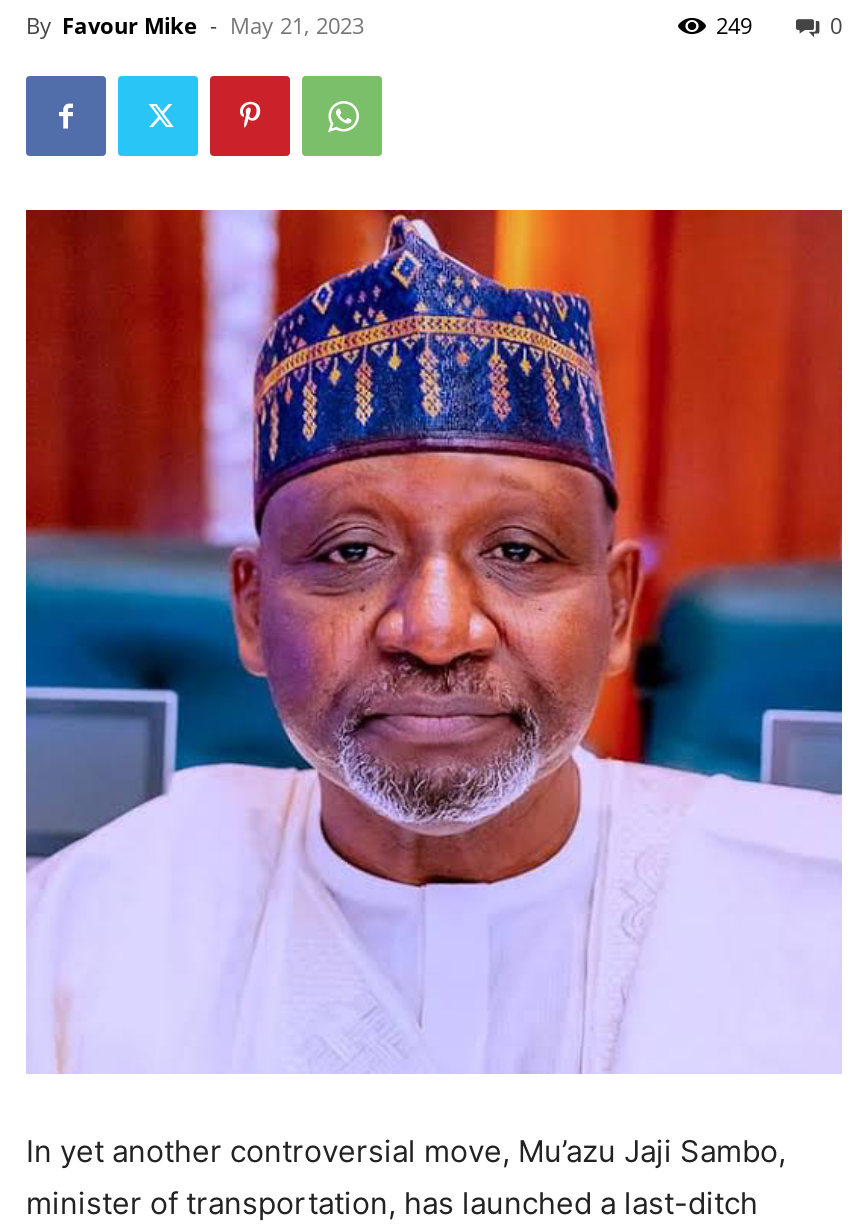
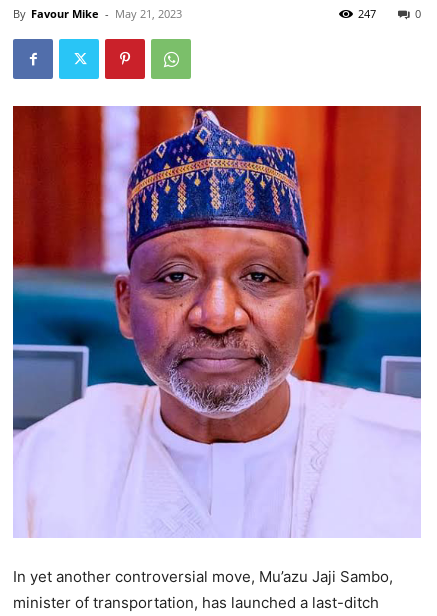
[716,10,752,40] 249 -> [358,6,376,21] 247

